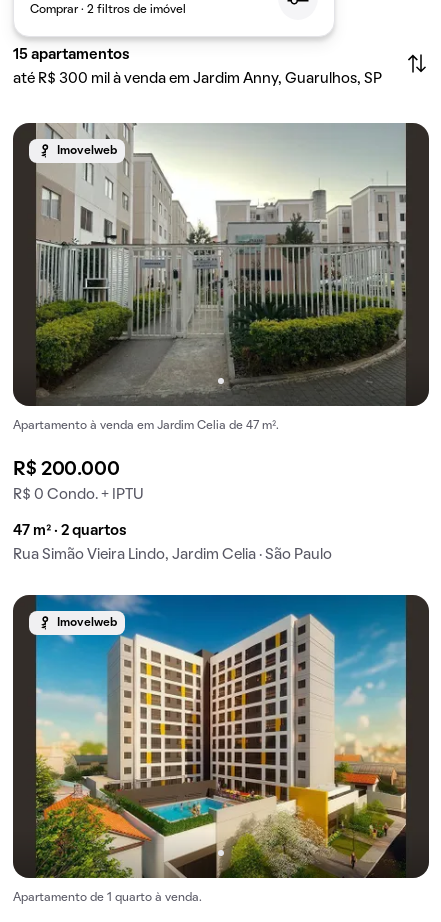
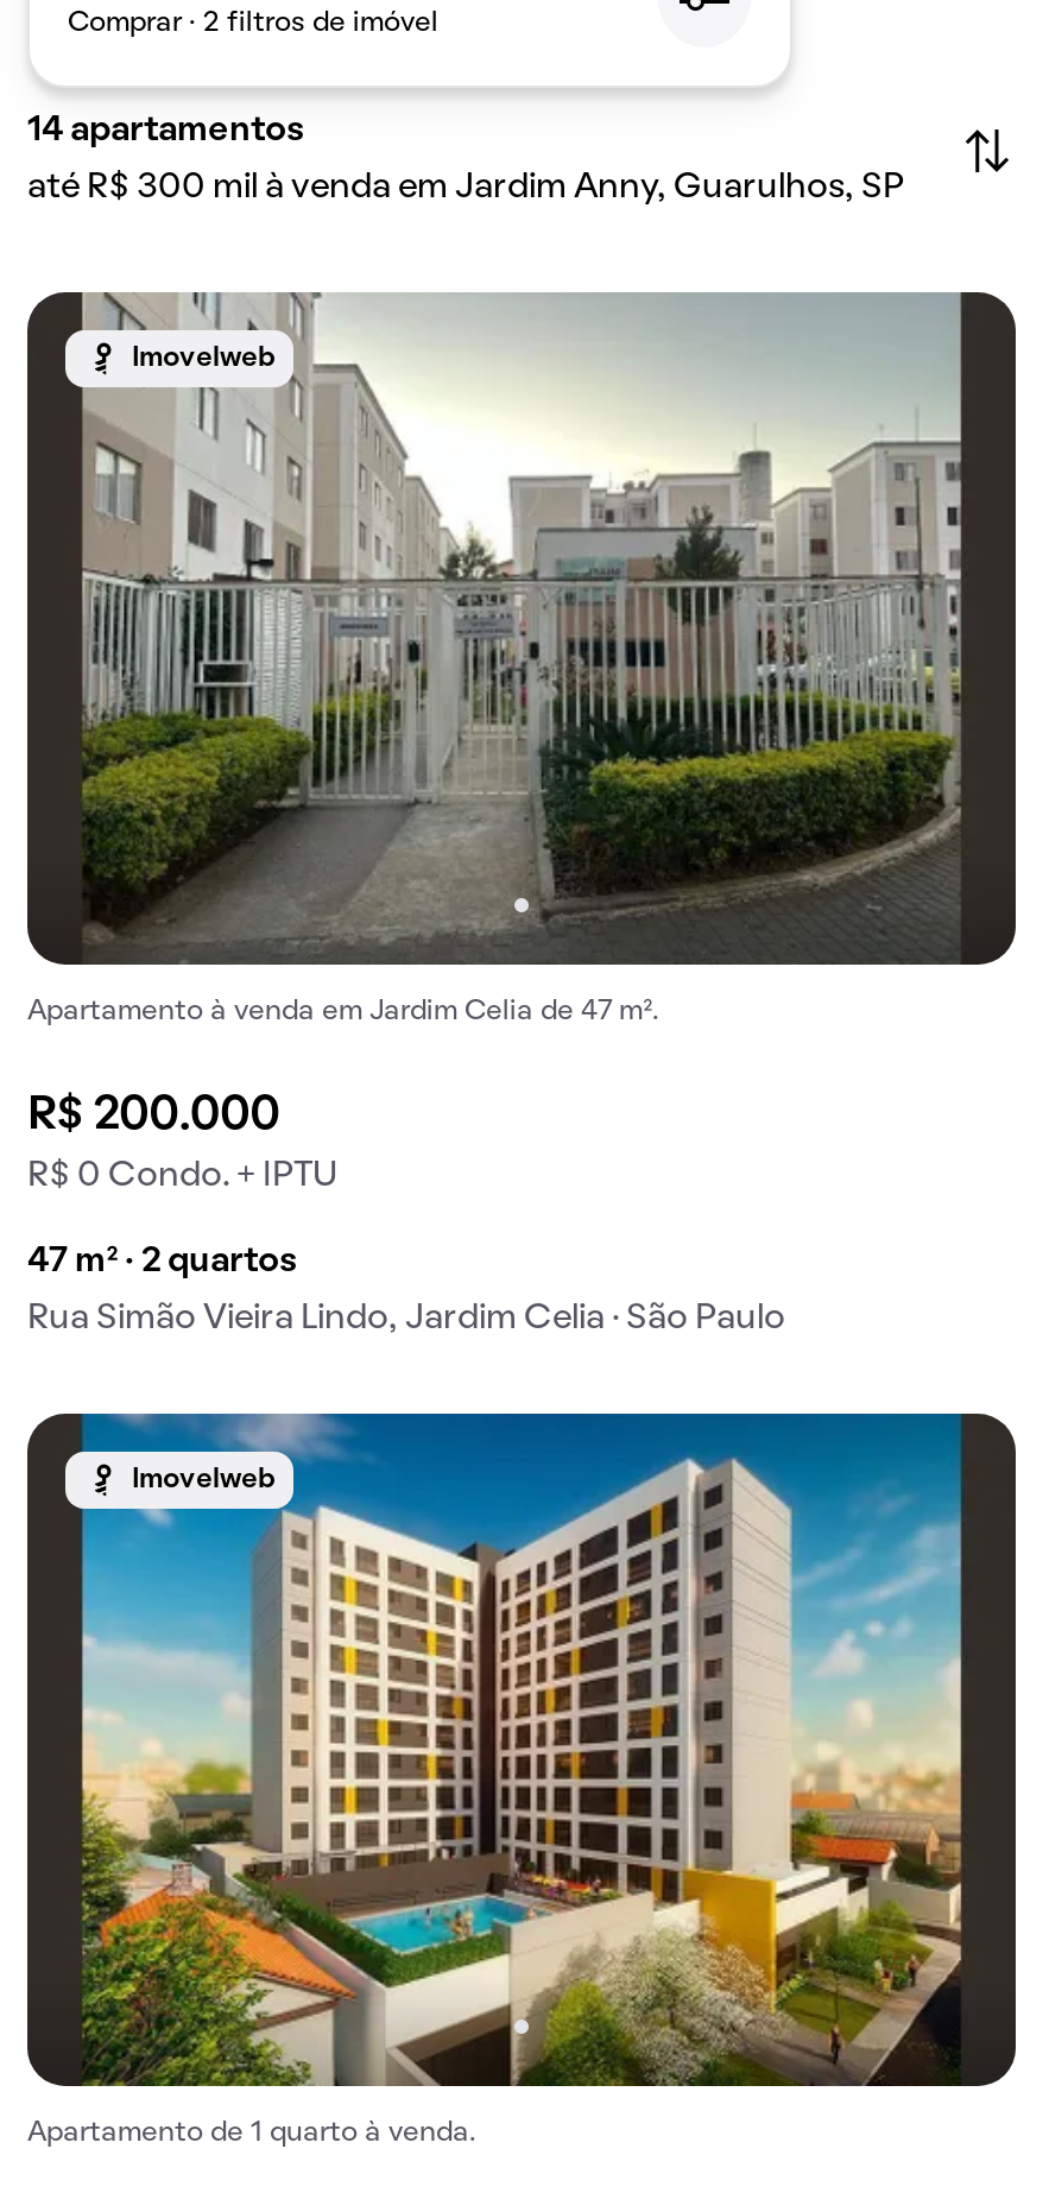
[13,48,130,62] 15 apartamentos -> [27,114,305,147] 14 apartamentos

